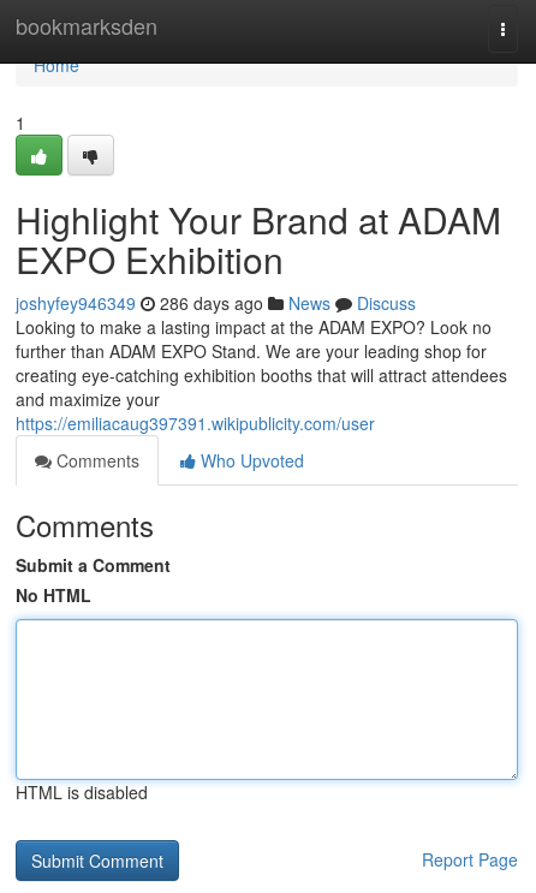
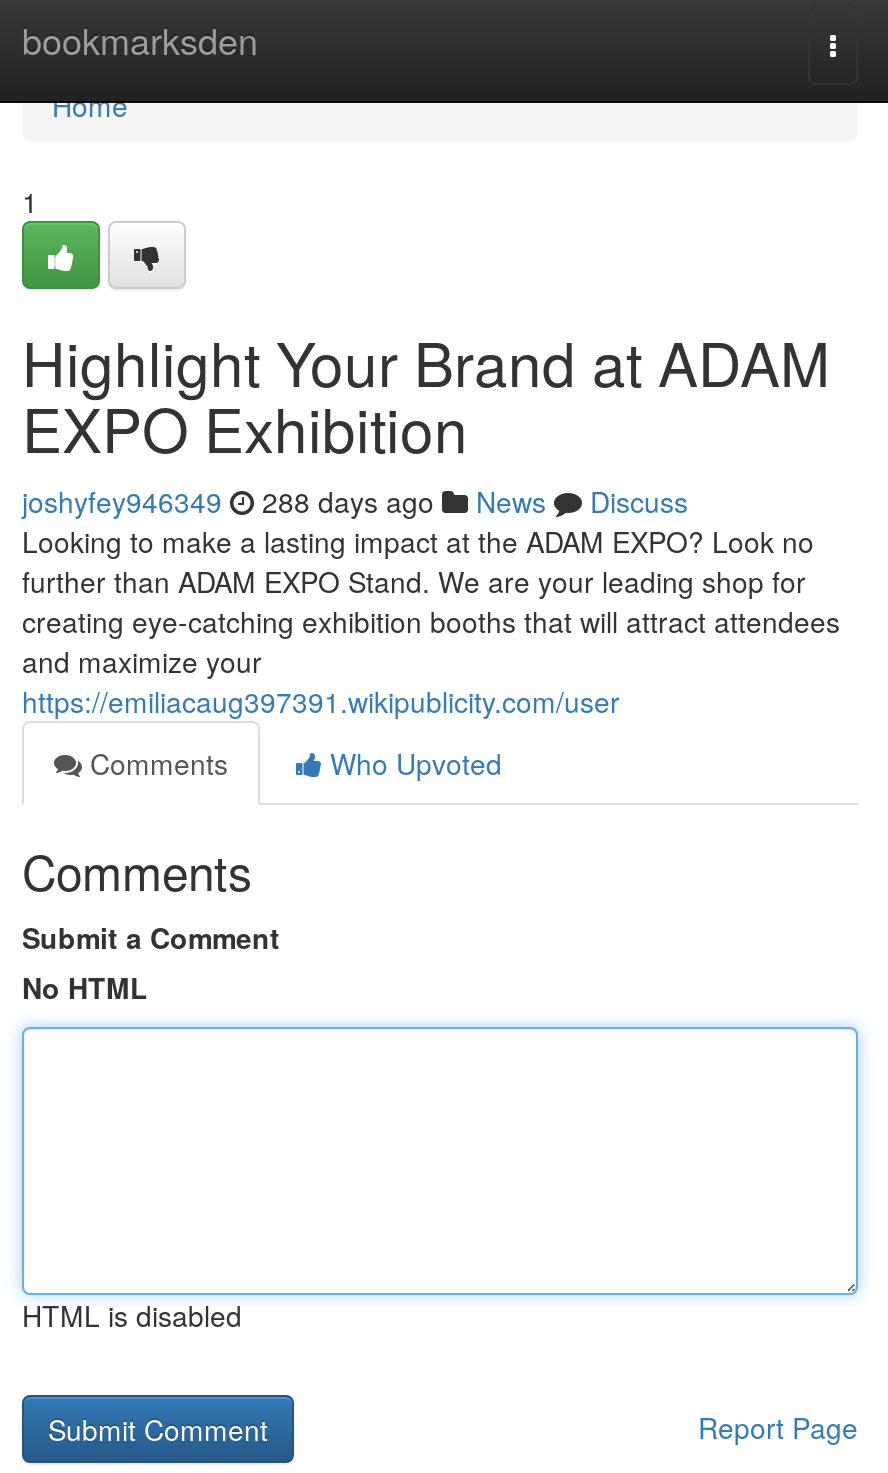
[16,291,416,315] joshyfey946349 286 days ago News Discuss -> [22,481,688,521] joshyfey946349 288 days ago News Discuss

